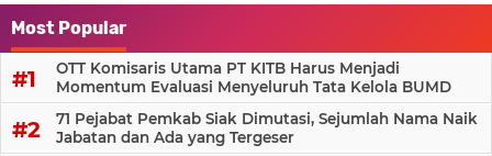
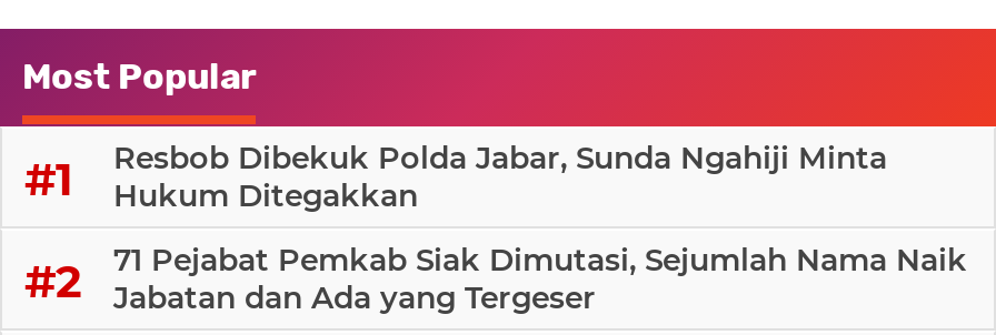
[56,59,451,95] OTT Komisaris Utama PT KITB Harus Menjadi | Momentum Evaluasi Menyeluruh Tata Kelola BUMD -> [113,139,887,212] Resbob Dibekuk Polda Jabar, Sunda Ngahiji Minta | Hukum Ditegakkan

